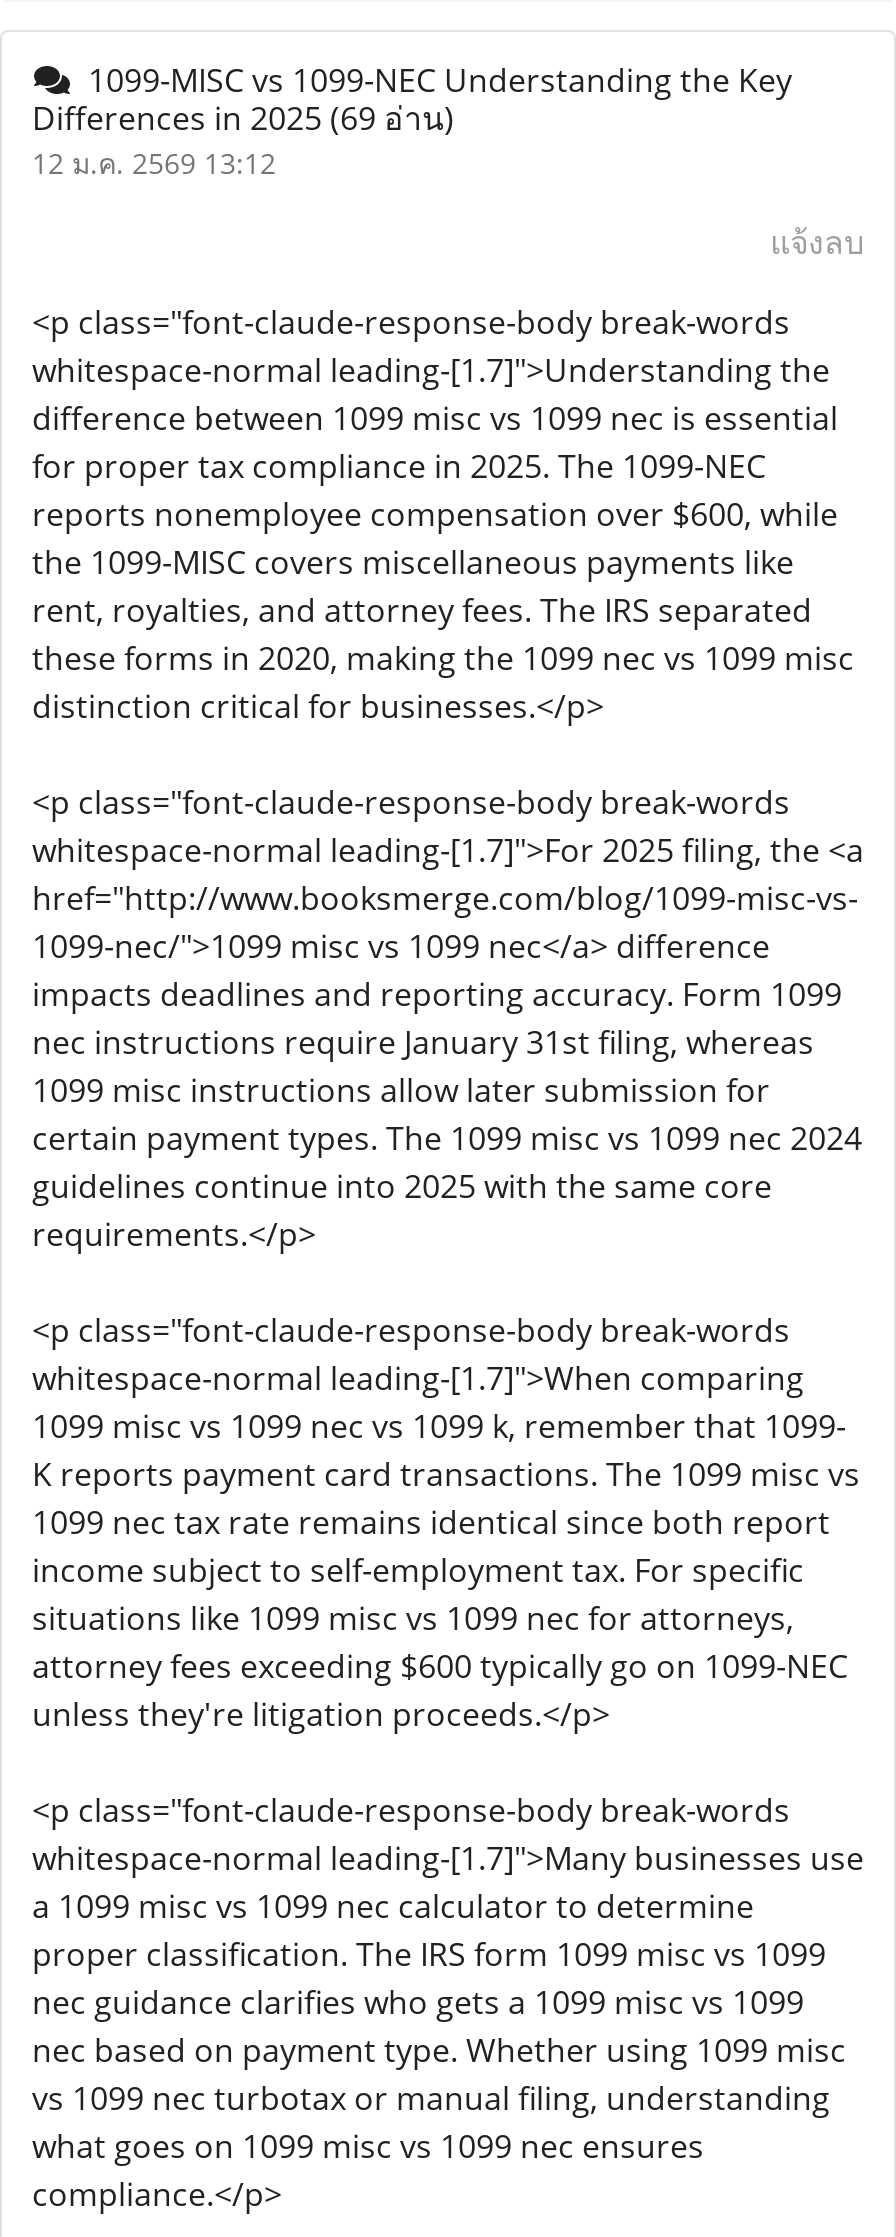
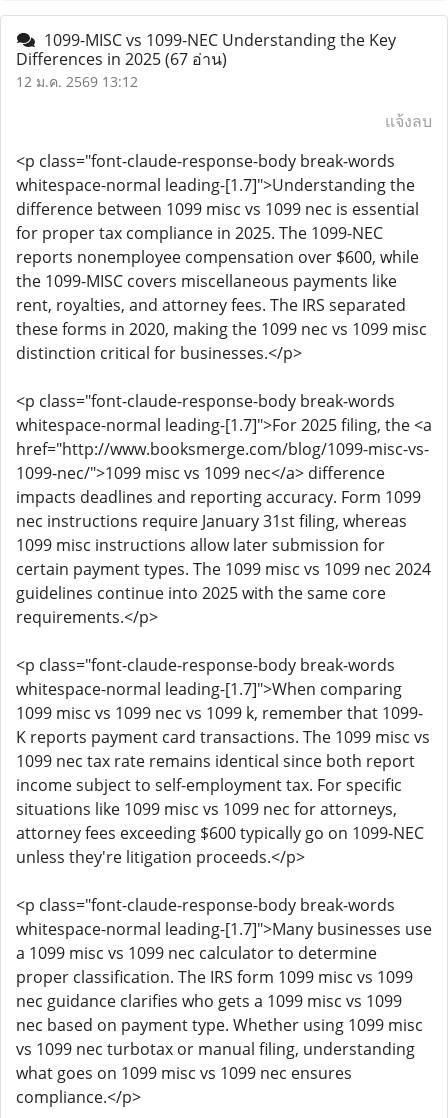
[32,96,454,140] Differences in 2025 (69 อ่าน) -> [16,48,227,70] Differences in 2025 (67 อ่าน)

